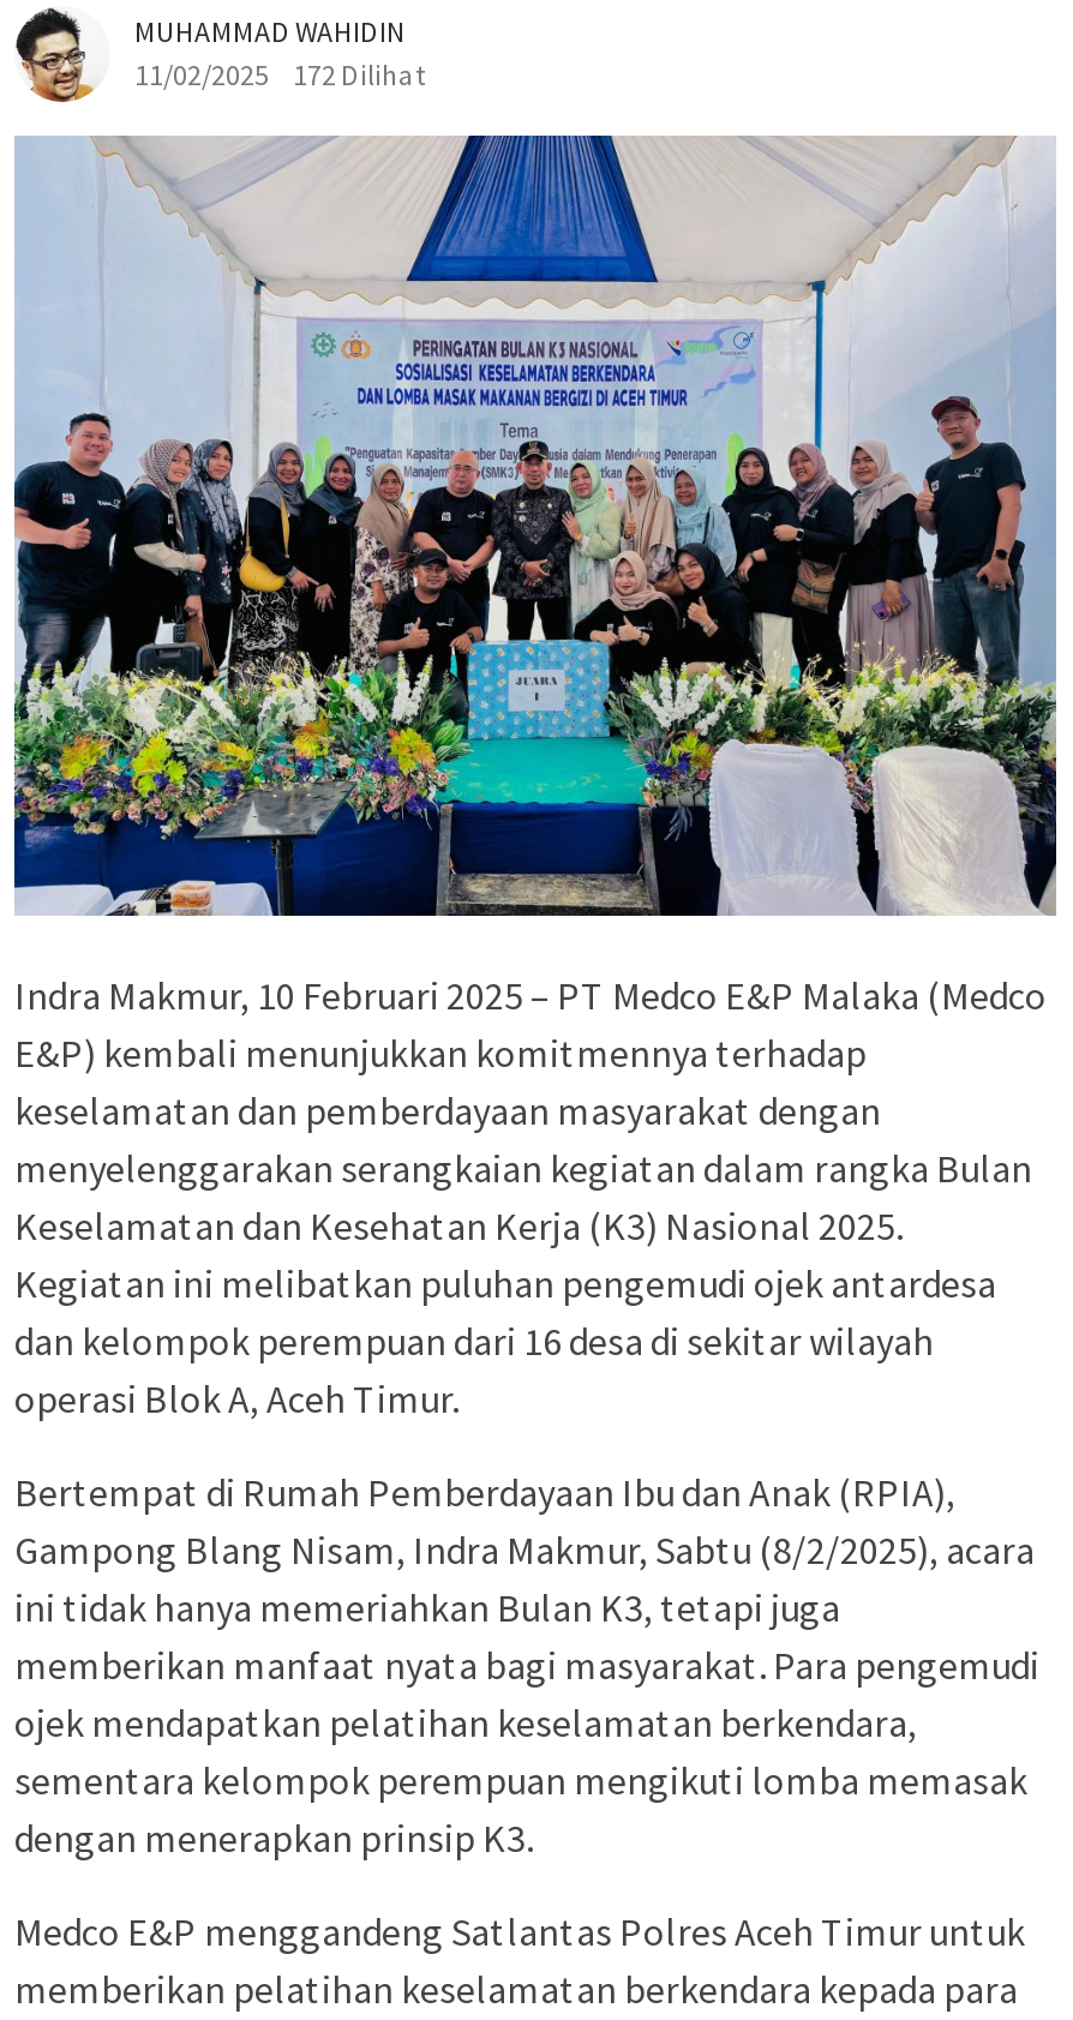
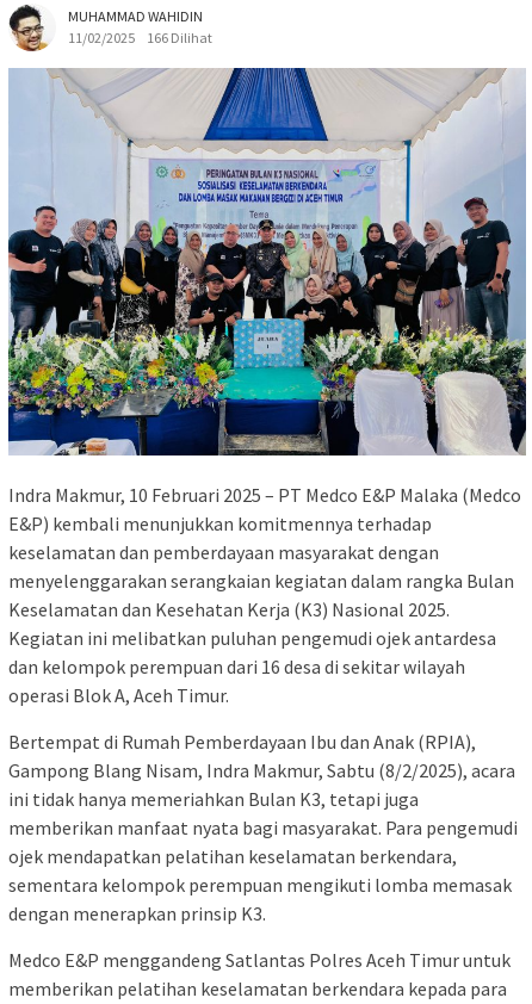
[134,55,425,91] 11/02/2025 172 Dilihat -> [68,28,212,46] 11/02/2025 166 Dilihat

